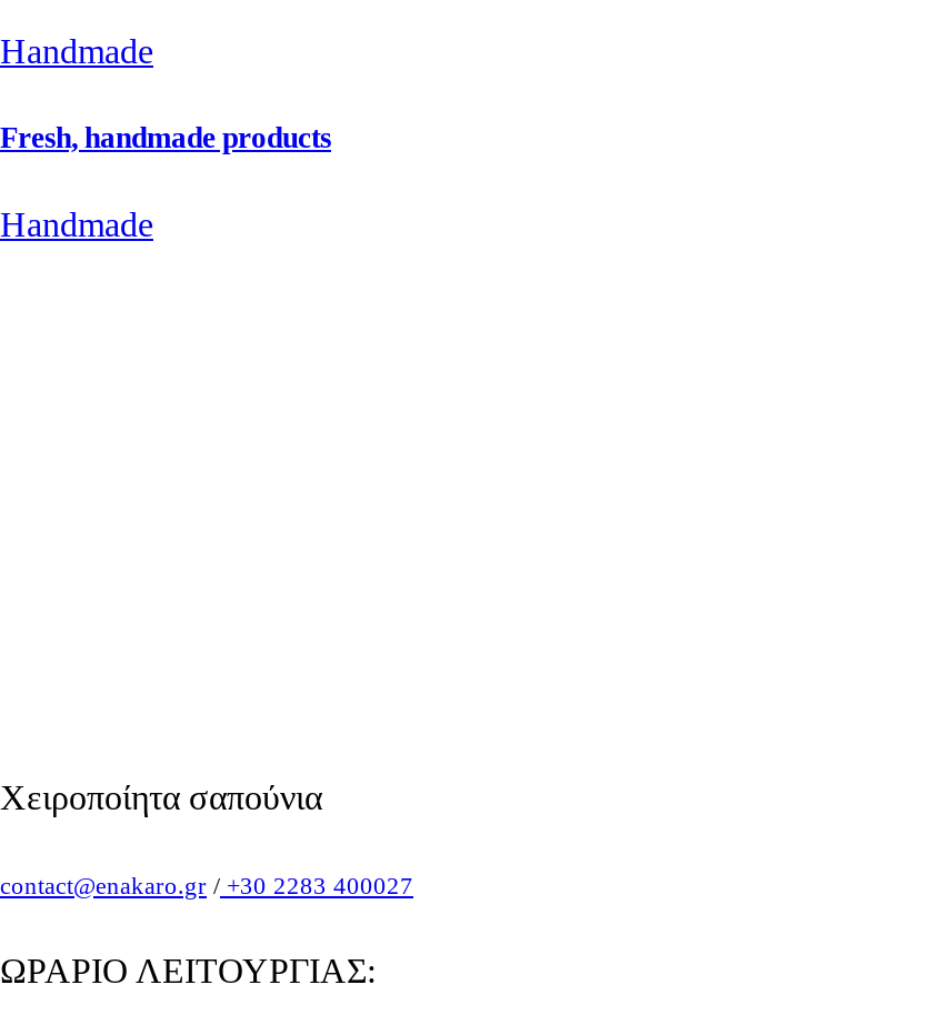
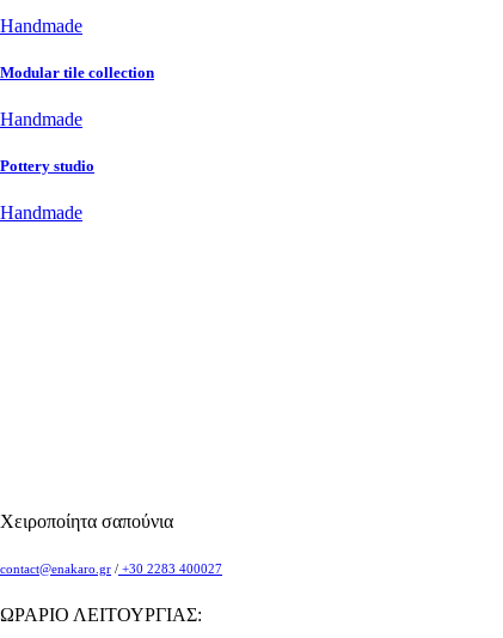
[0,122,331,155] Fresh, handmade products -> [0,63,154,175] Modular tile collection | Handmade | Pottery studio

